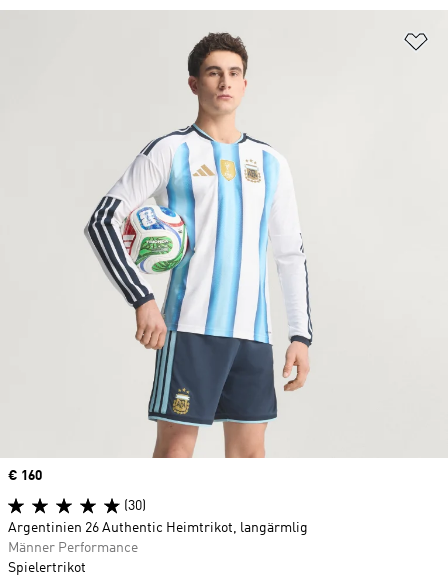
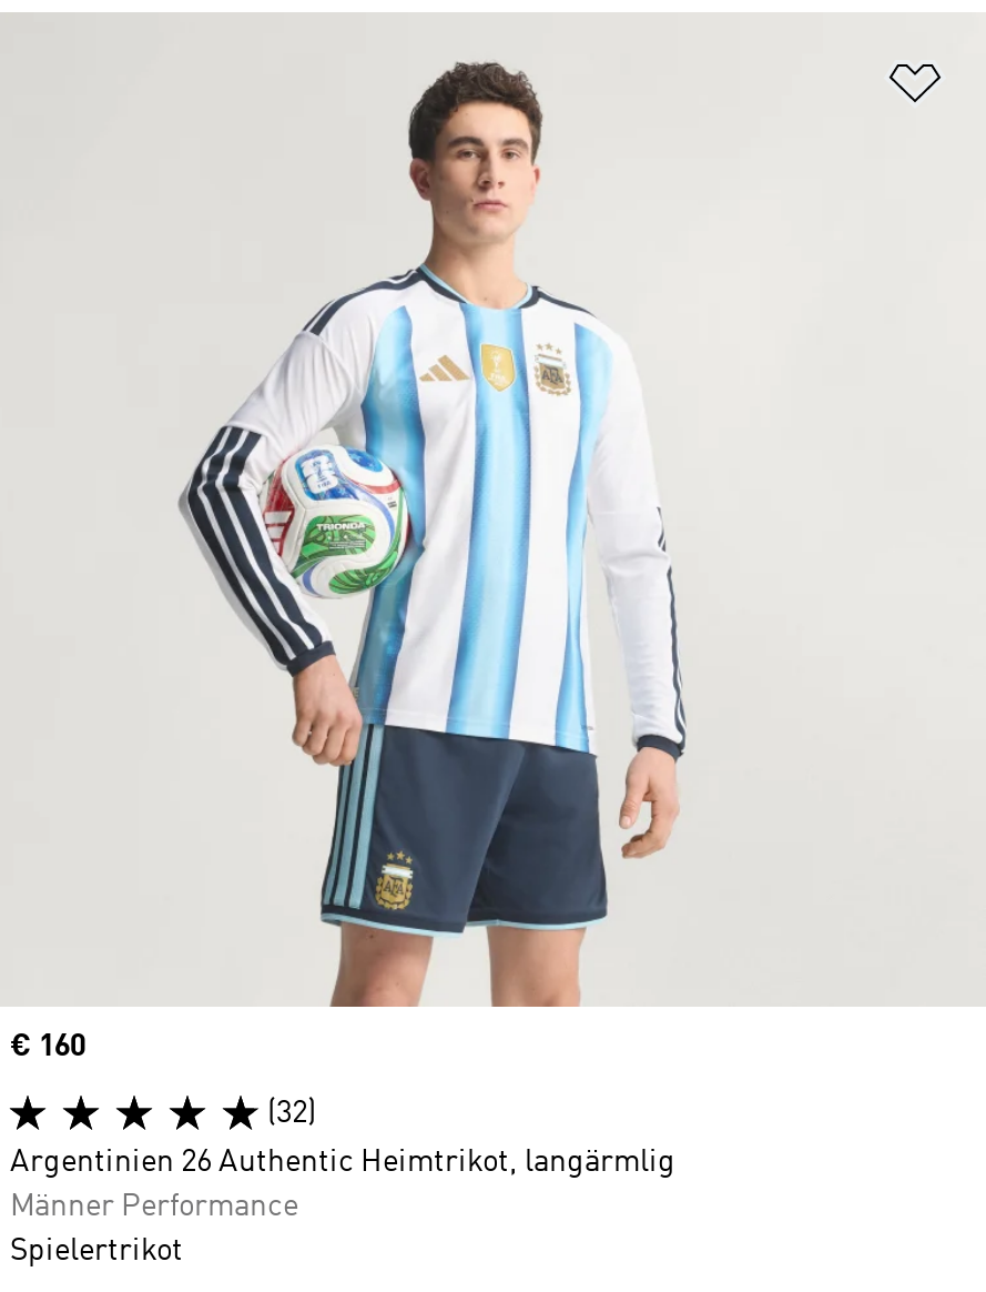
[124,499,146,513] (30) -> [267,1098,316,1129] (32)

